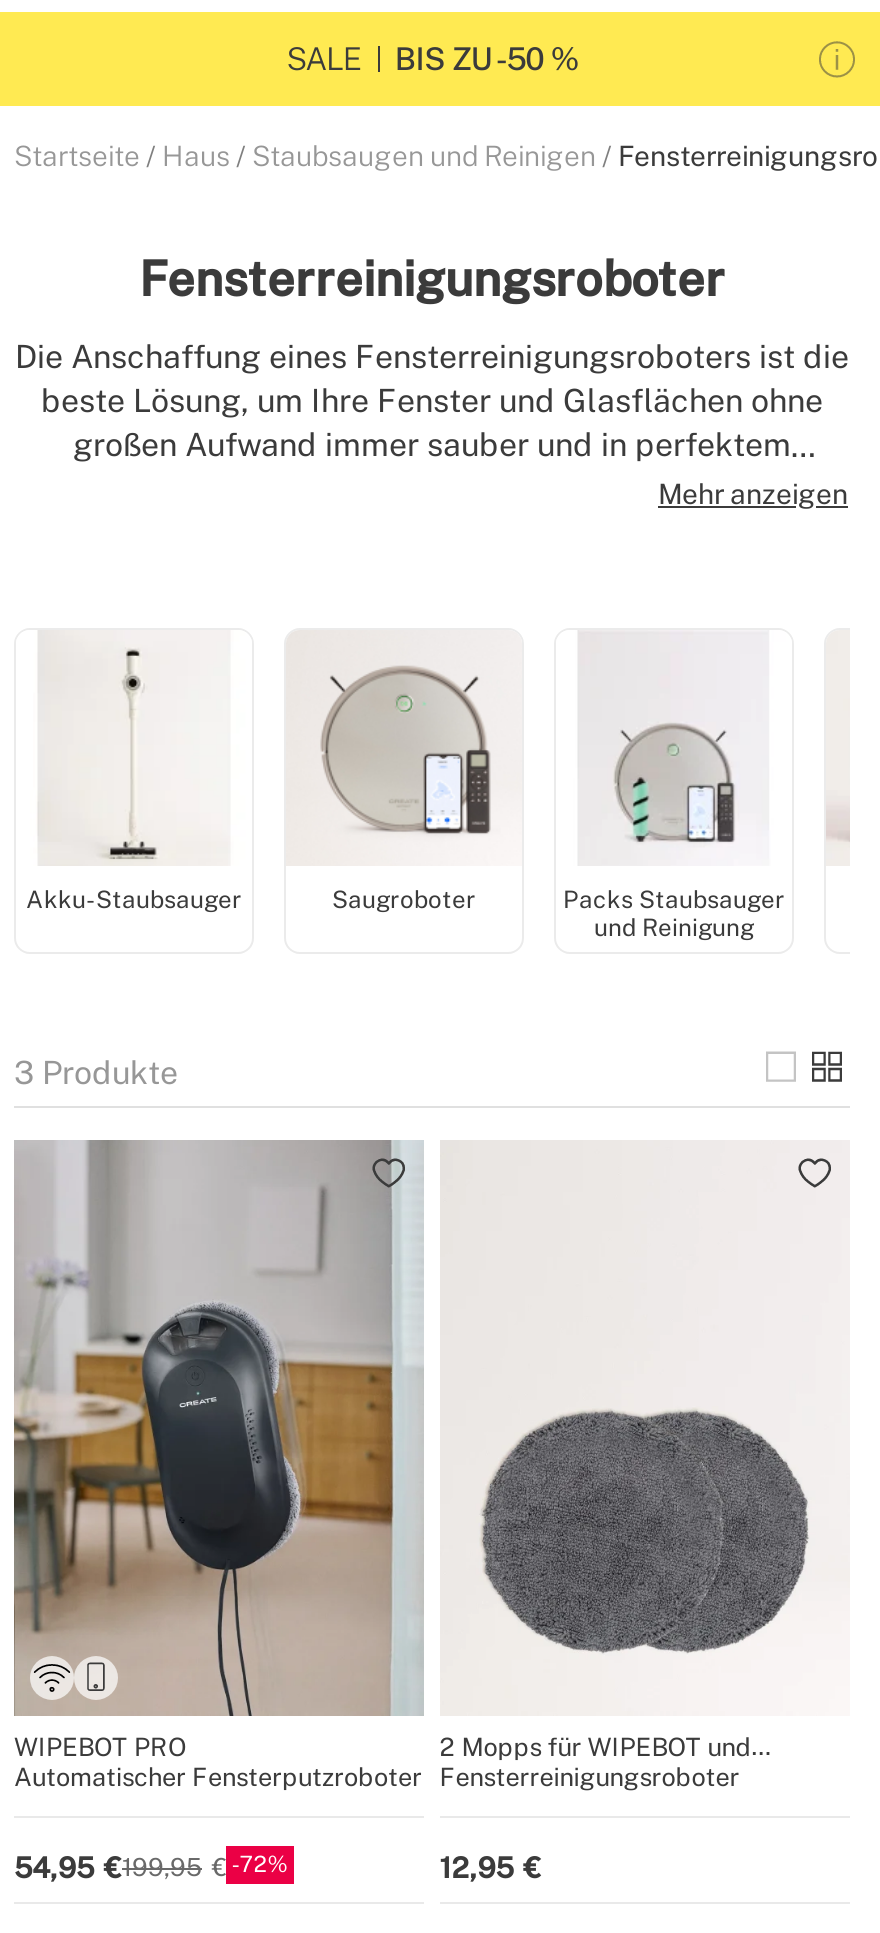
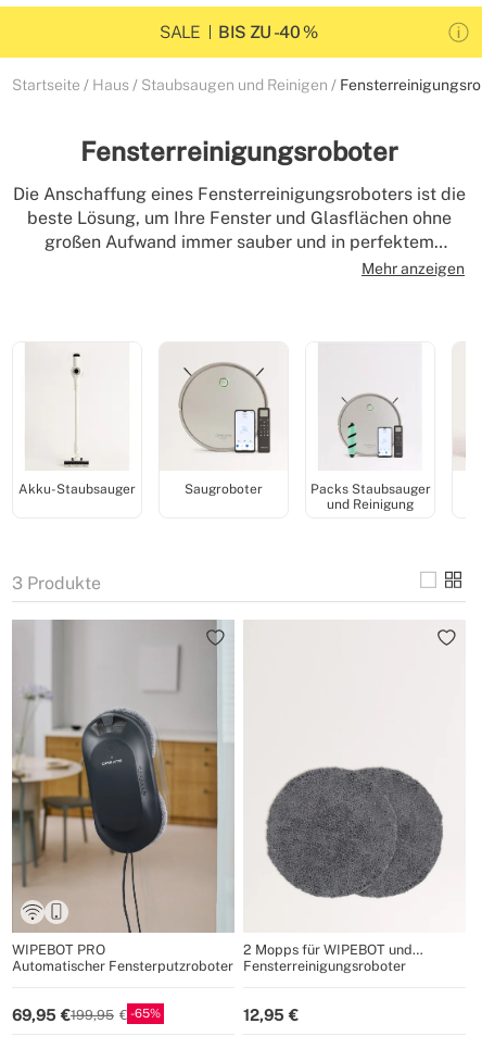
[287,40,577,78] SALE BIS ZU -50 % -> [160,22,318,43] SALE BIS ZU -40 %
[14,1850,94,1884] 54,95 -> [12,1006,55,1024] 69,95
[240,1850,268,1878] 72 -> [134,1005,150,1021] 65

